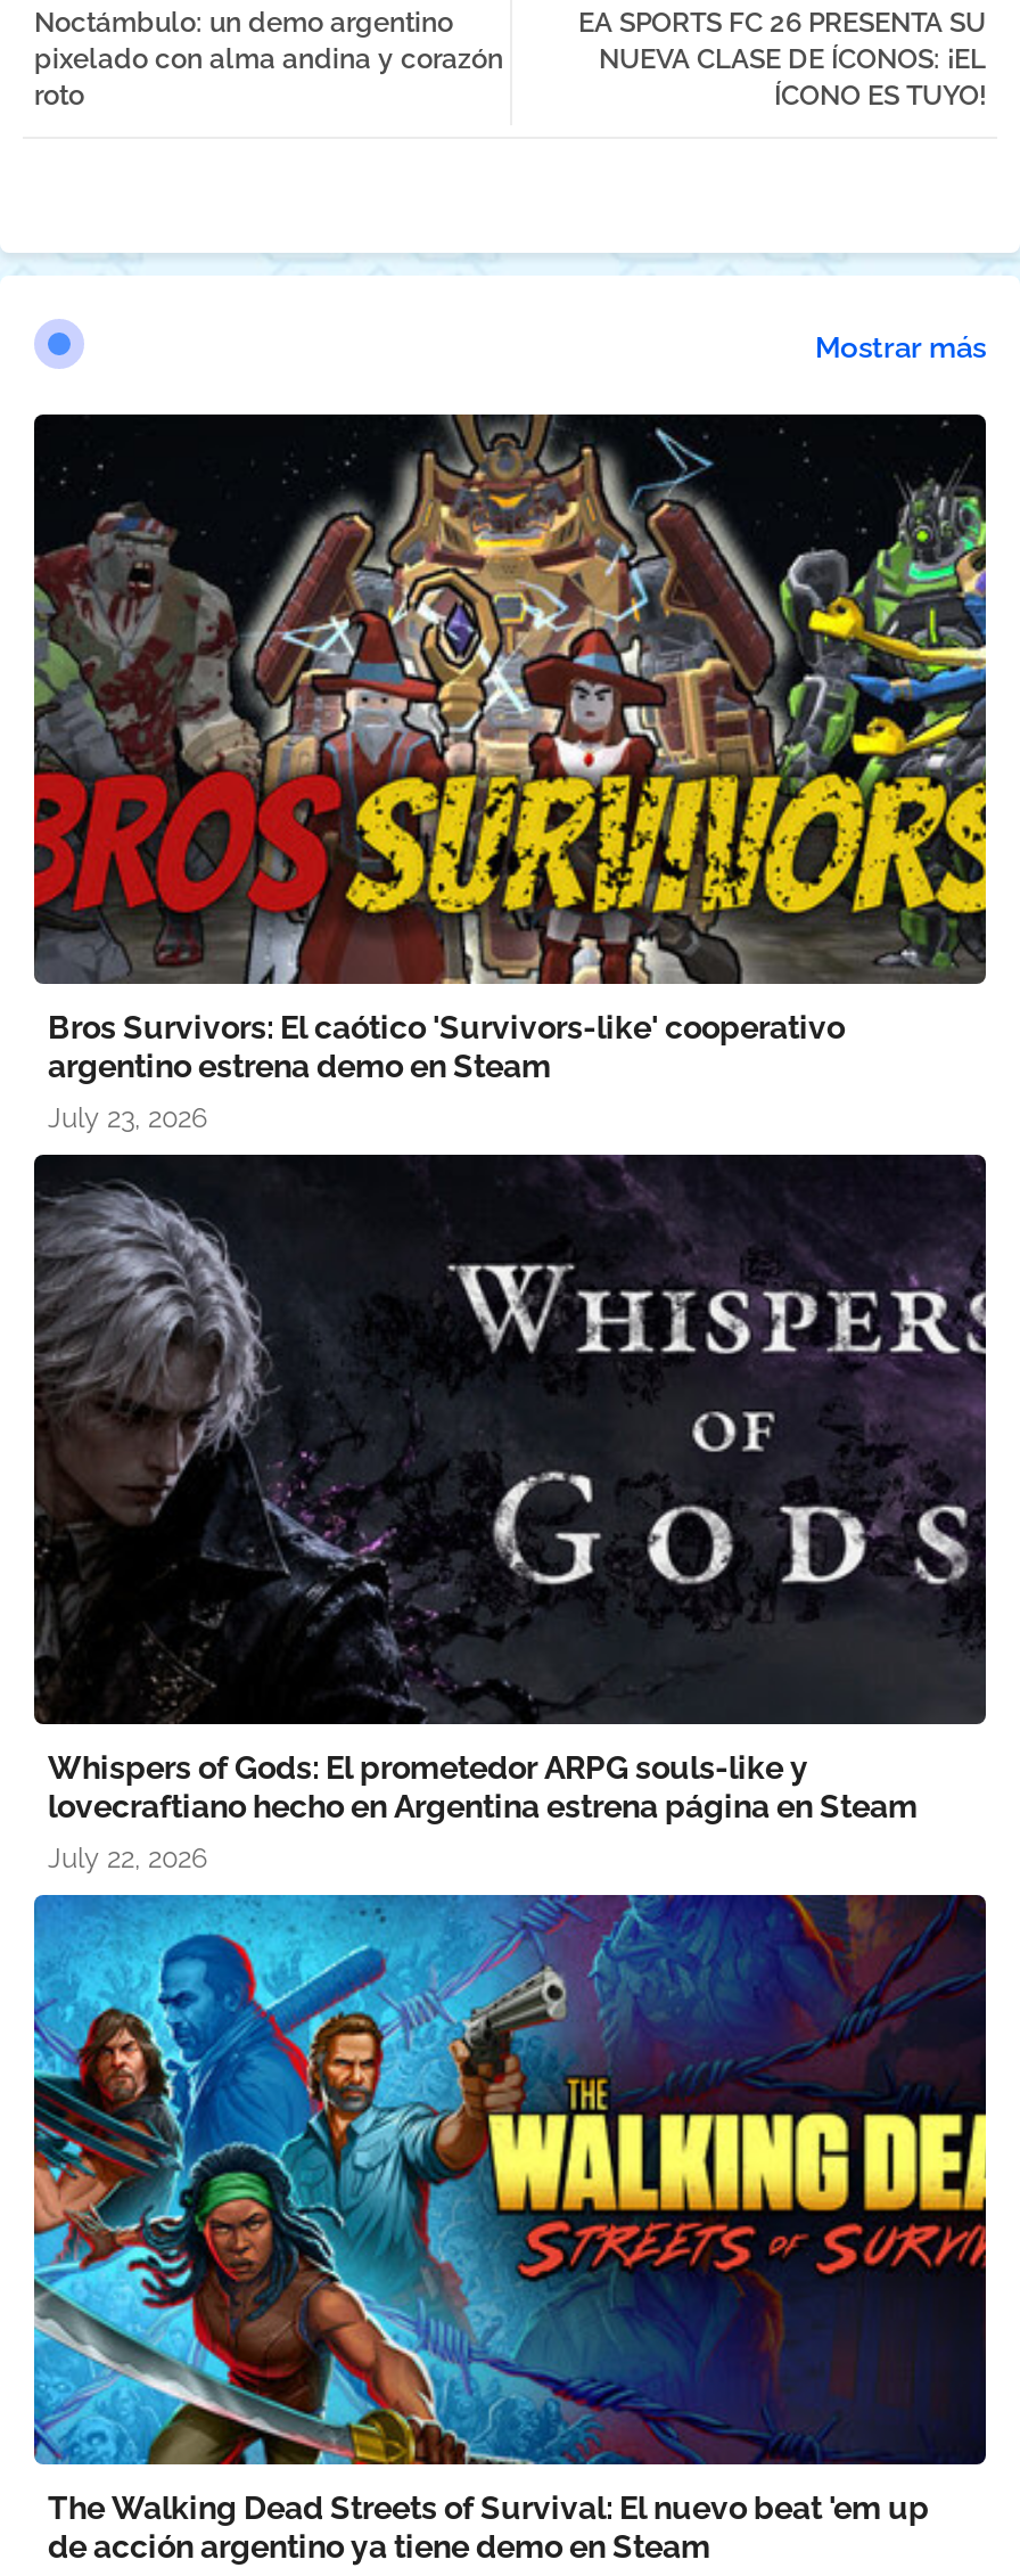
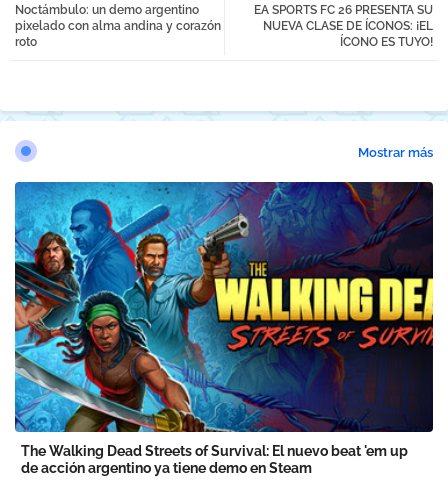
[32,412,988,1134] [image] | Bros Survivors: El caótico 'Survivors-like' cooperativo | argentino estrena demo en Steam | July 23, 2026 -> none
[32,1152,988,1875] [image] | Whispers of Gods: El prometedor ARPG souls-like y | lovecraftiano hecho en Argentina estrena página en Steam | July 22, 2026 -> none

